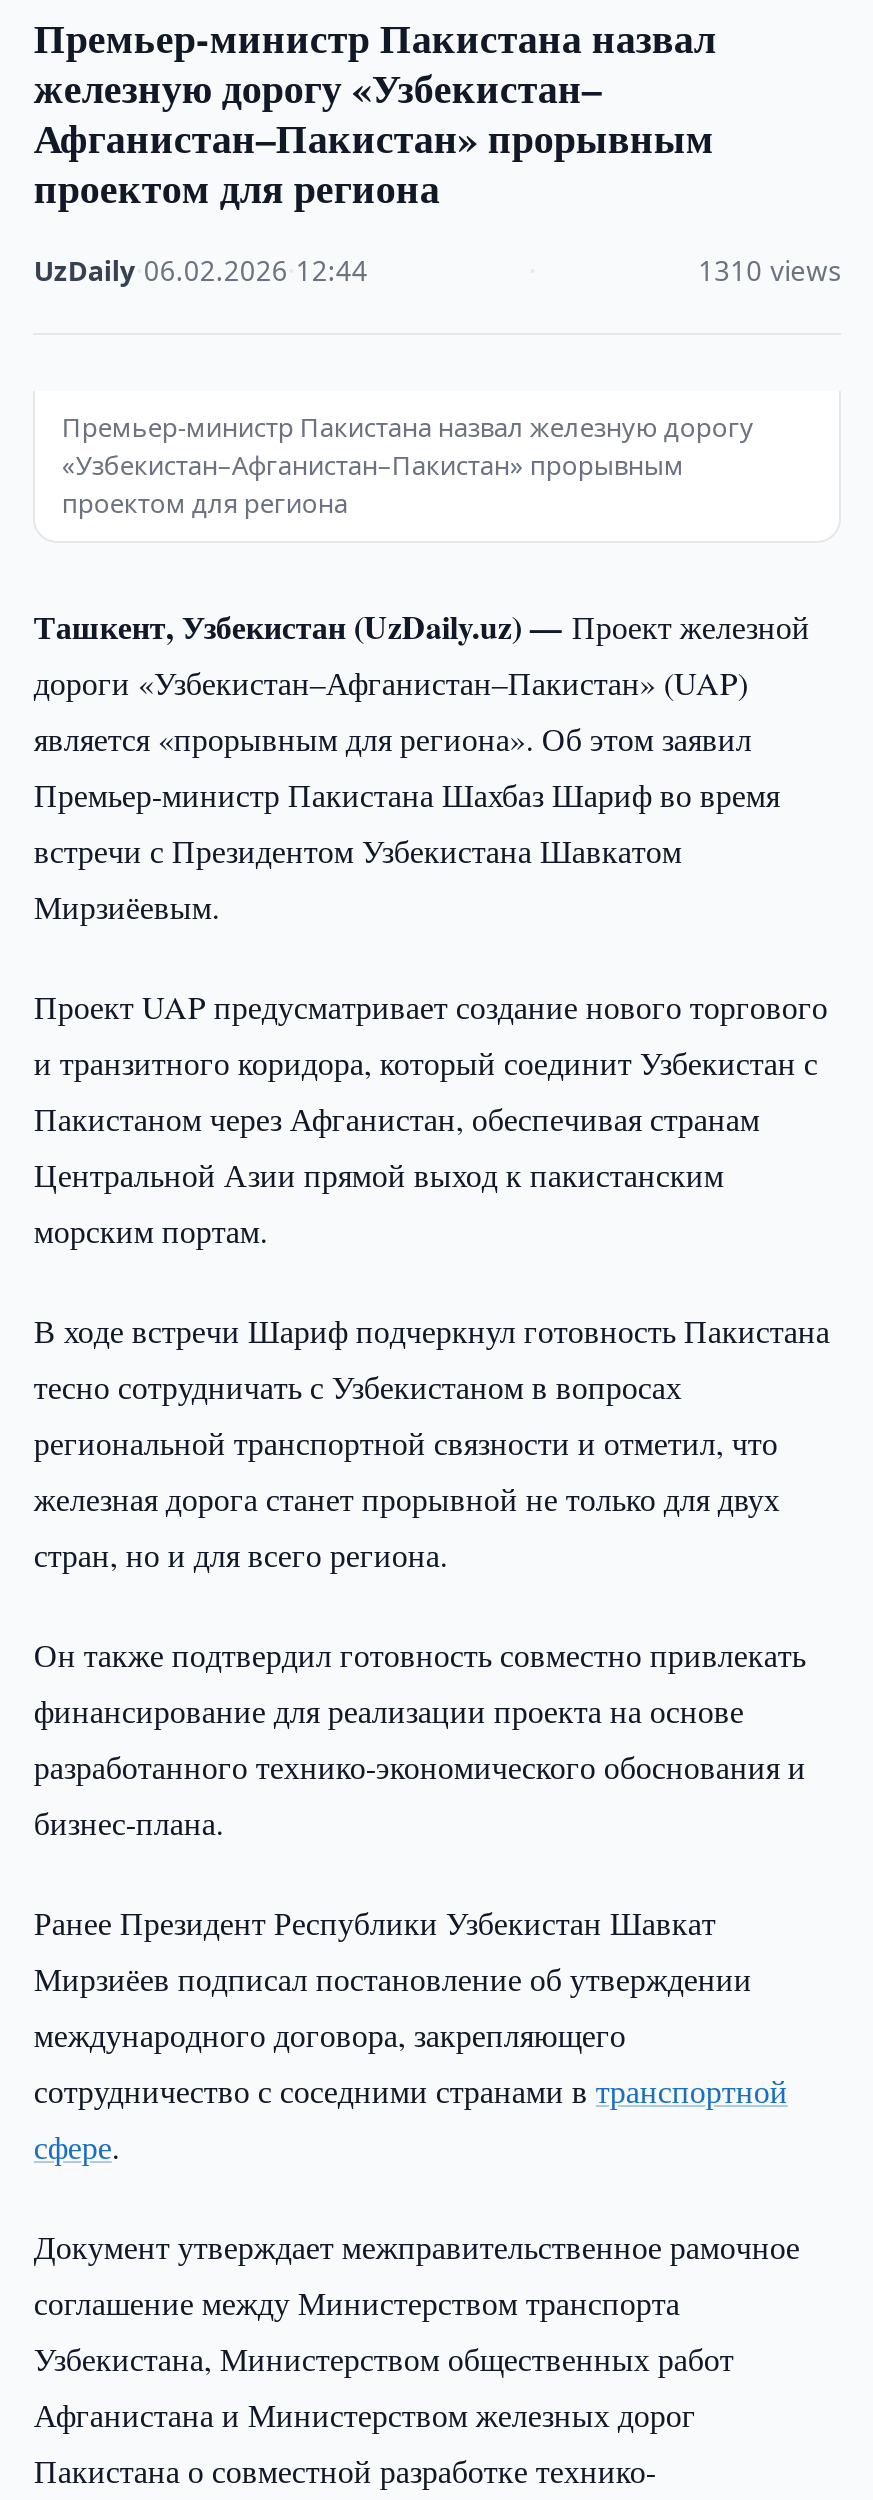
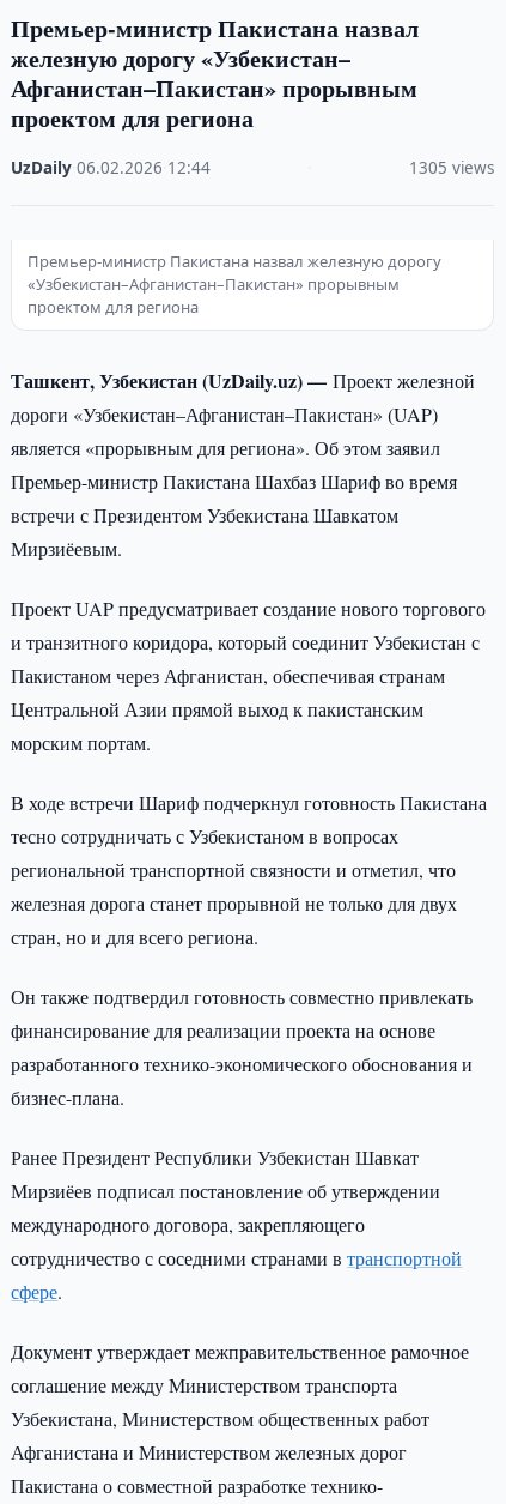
[698,253,840,289] 1310 views -> [409,157,494,179] 1305 views

